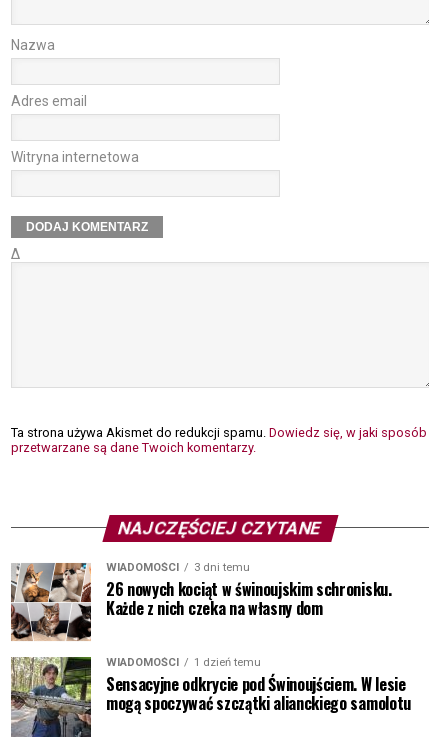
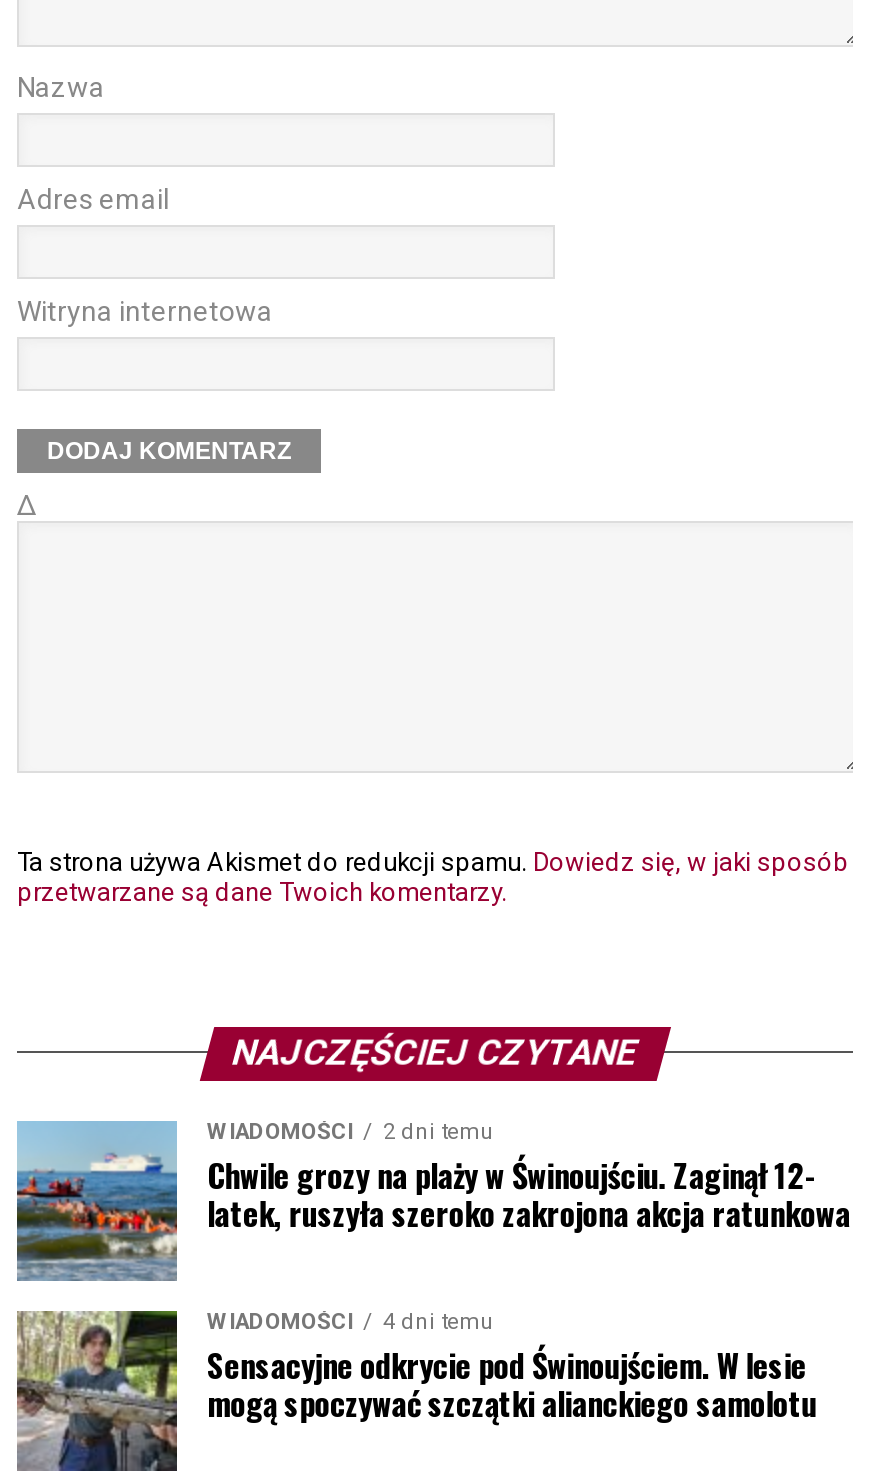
[10,561,392,642] [image] | 3 dni temu | 26 nowych kociąt w świnoujskim schronisku. | Każde z nich czeka na własny dom -> [15,1119,850,1283] [image] | 2 dni temu | Chwile grozy na plaży w Świnoujściu. Zaginął 12- | latek, ruszyła szeroko zakrojona akcja ratunkowa
[106,656,261,669] WIADOMOŚCI 1 dzień temu -> [207,1309,495,1335] WIADOMOŚCI 4 dni temu

